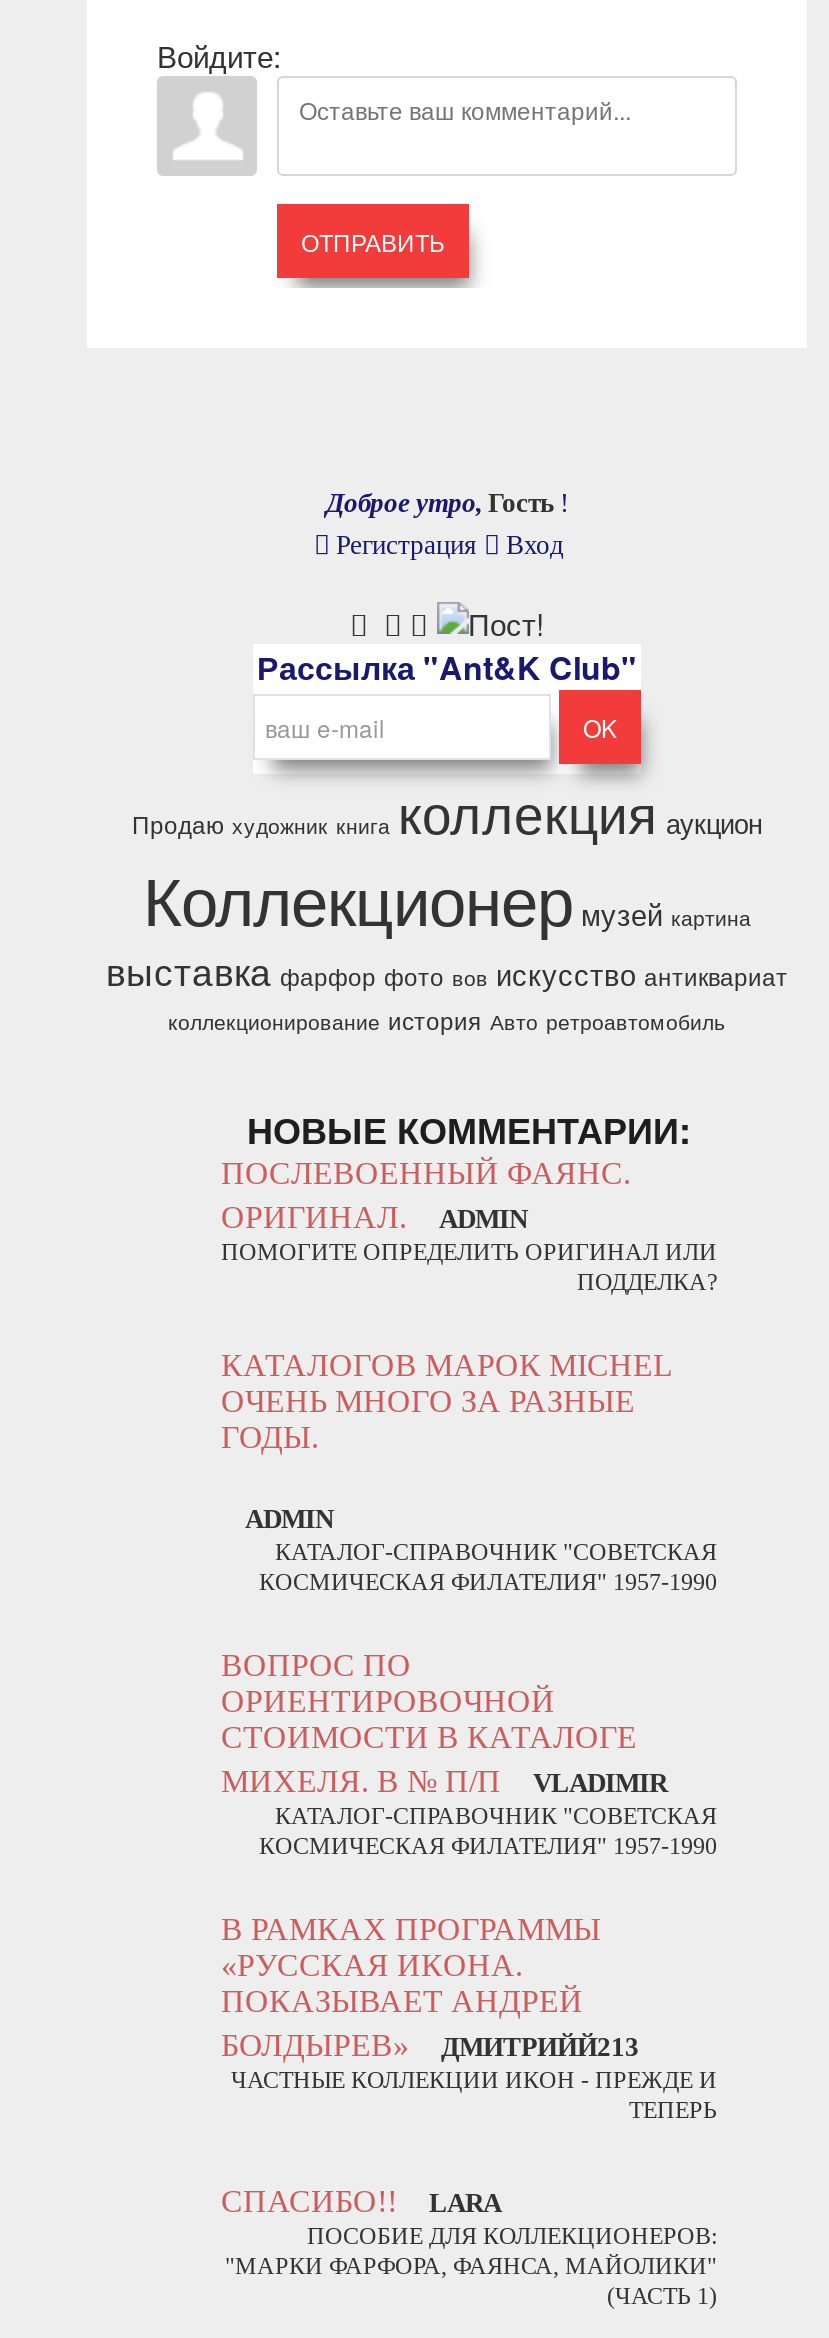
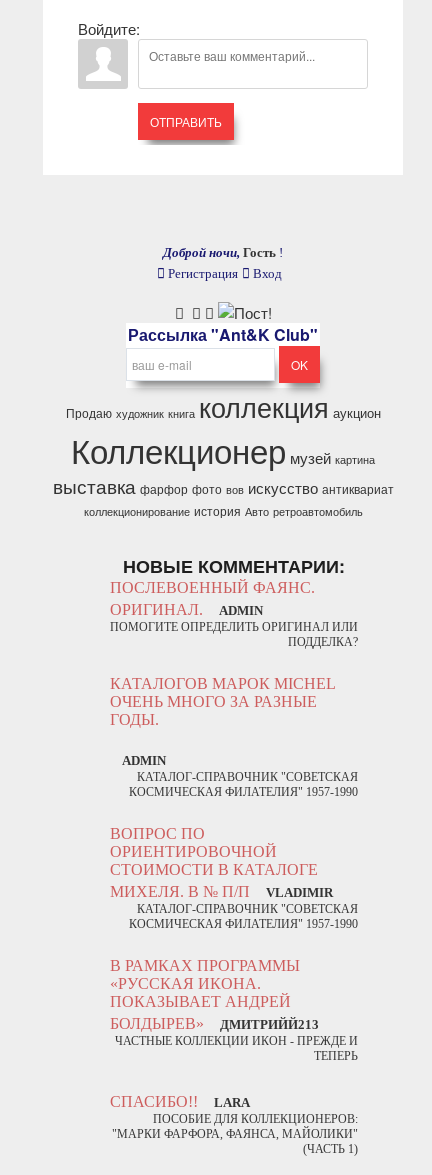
[326,488,568,518] Доброе утро, Гость ! -> [163,245,283,260] Доброй ночи, Гость !

